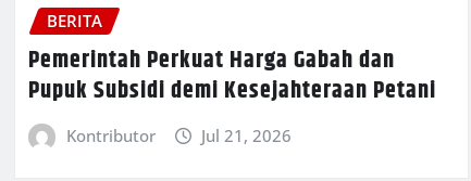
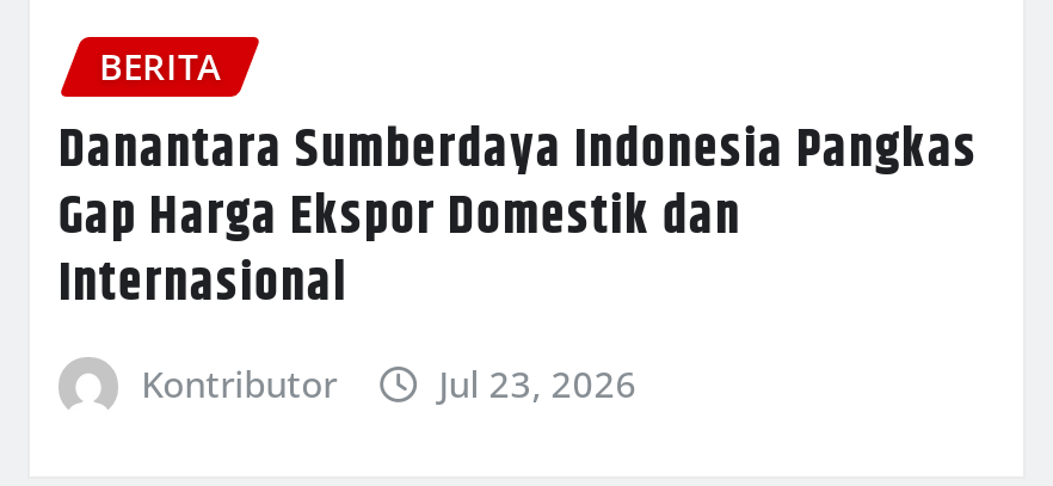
[28,42,436,109] Pemerintah Perkuat Harga Gabah dan | Pupuk Subsidi demi Kesejahteraan Petani -> [59,112,978,327] Danantara Sumberdaya Indonesia Pangkas | Gap Harga Ekspor Domestik dan | Internasional
[201,125,292,146] Jul 21, 2026 -> [439,361,637,408] Jul 23, 2026

